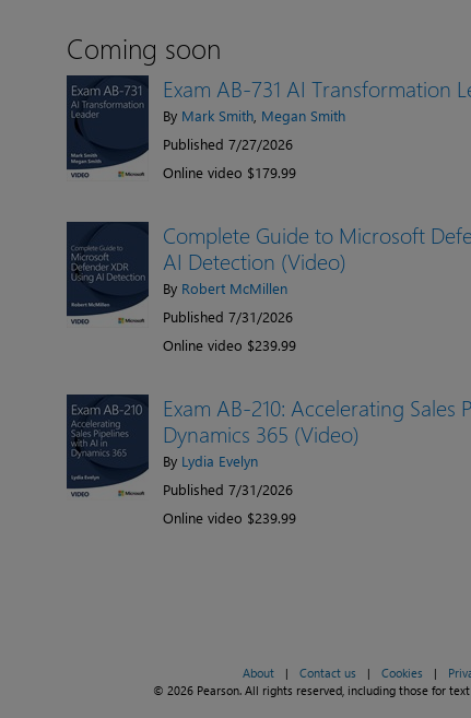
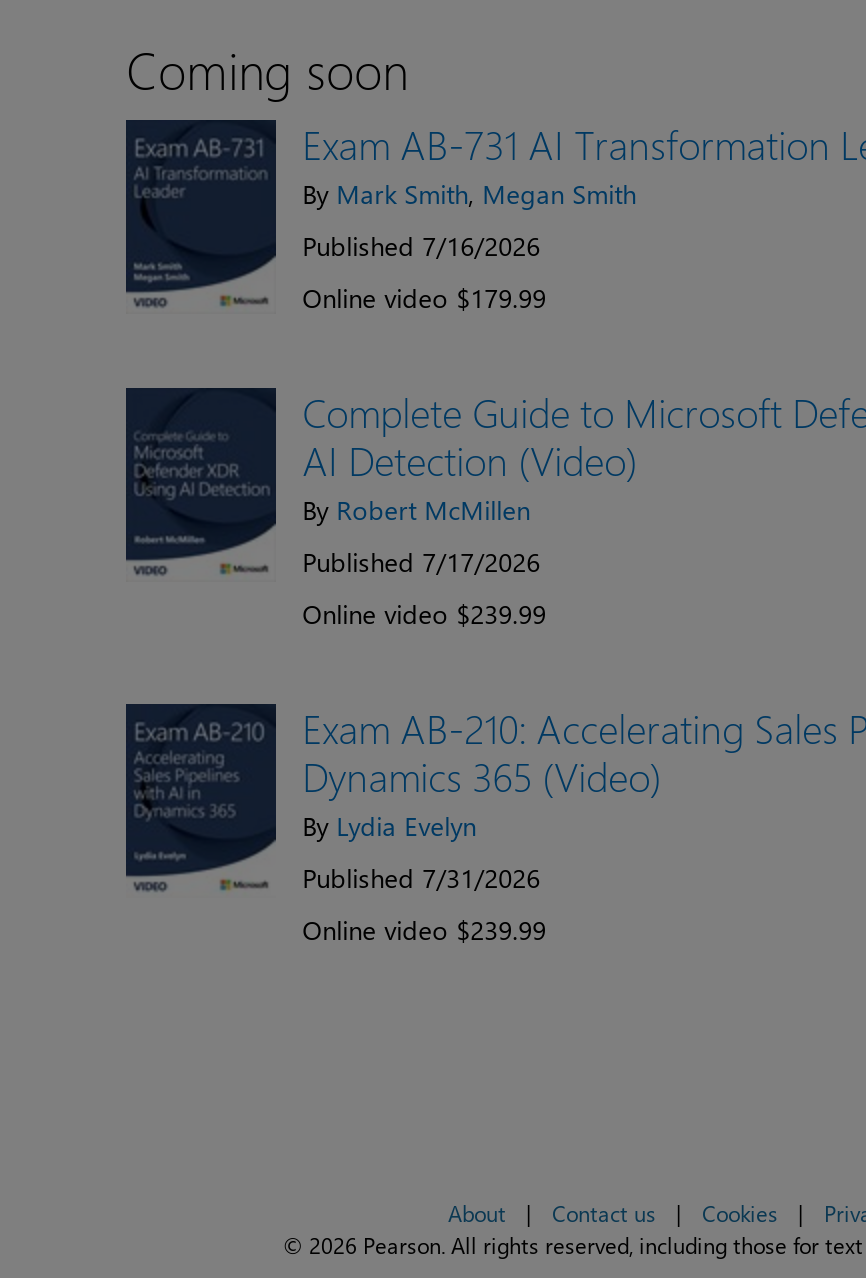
[163,134,293,153] Published 7/27/2026 -> [302,228,540,262] Published 7/16/2026
[163,307,293,326] Published 7/31/2026 -> [302,544,540,578] Published 7/17/2026

